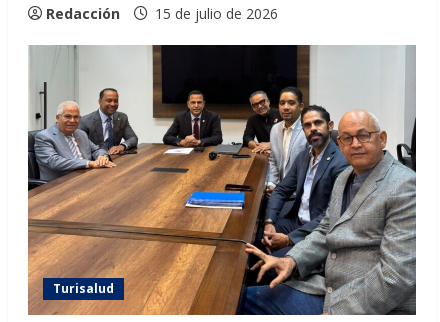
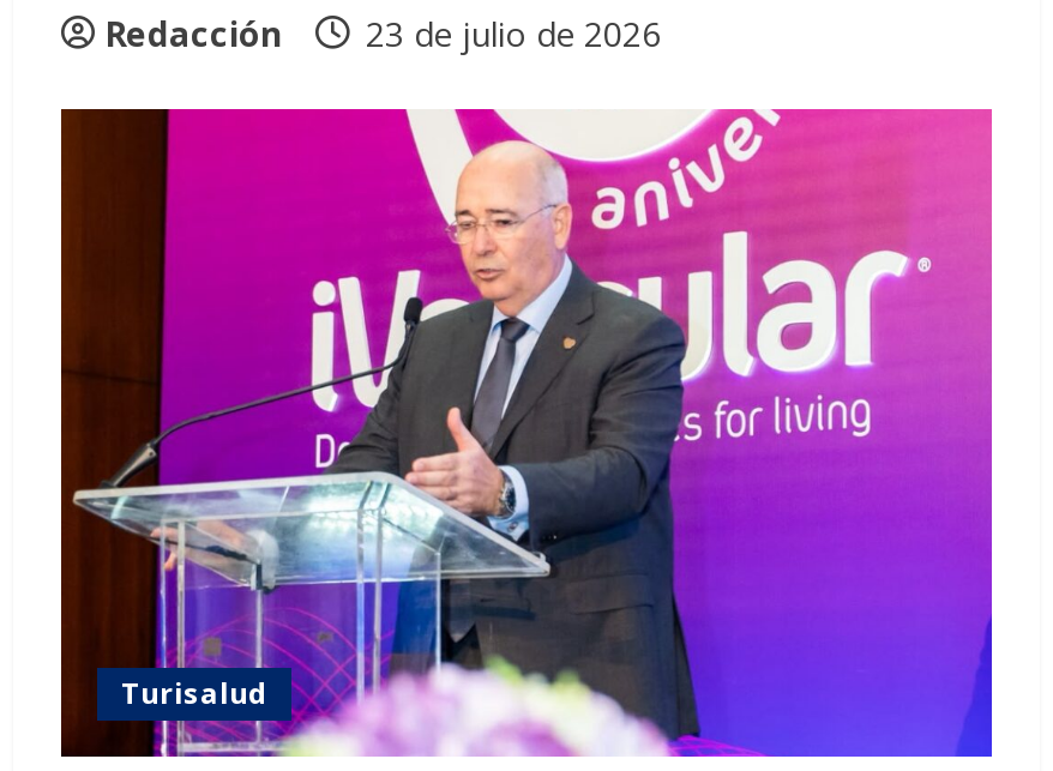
[46,4,278,23] Redacción 15 de julio de 2026 -> [104,9,661,55] Redacción 23 de julio de 2026
[27,44,417,316] [image] -> [59,106,994,760] [image]

